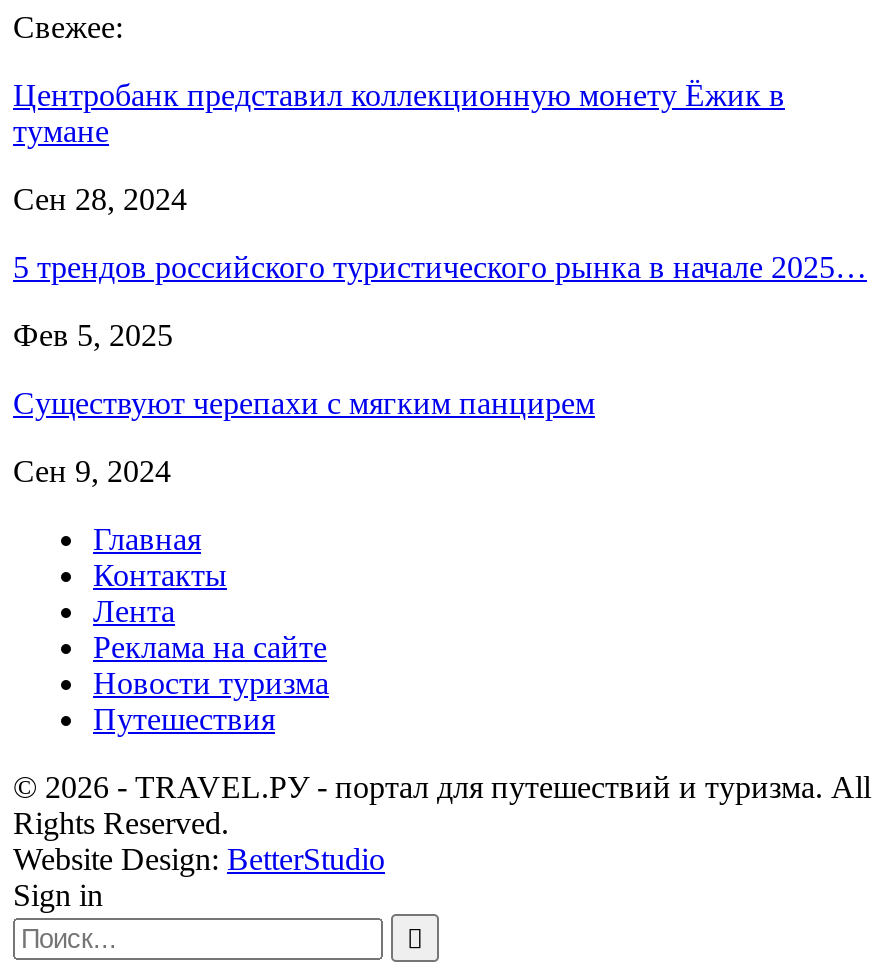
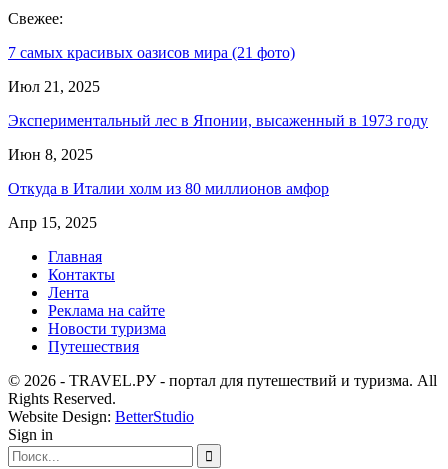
[13,78,785,148] Центробанк представил коллекционную монету Ёжик в | тумане -> [8,44,295,61] 7 самых красивых оазисов мира (21 фото)
[13,182,187,216] Сен 28, 2024 -> [8,78,100,95] Июл 21, 2025
[13,250,867,284] 5 трендов российского туристического рынка в начале 2025… -> [8,112,428,129] Экспериментальный лес в Японии, высаженный в 1973 году
[13,318,173,352] Фев 5, 2025 -> [8,146,93,163] Июн 8, 2025
[13,386,595,420] Существуют черепахи с мягким панцирем -> [8,180,329,197] Откуда в Италии холм из 80 миллионов амфор
[13,454,171,488] Сен 9, 2024 -> [8,214,97,231] Апр 15, 2025

